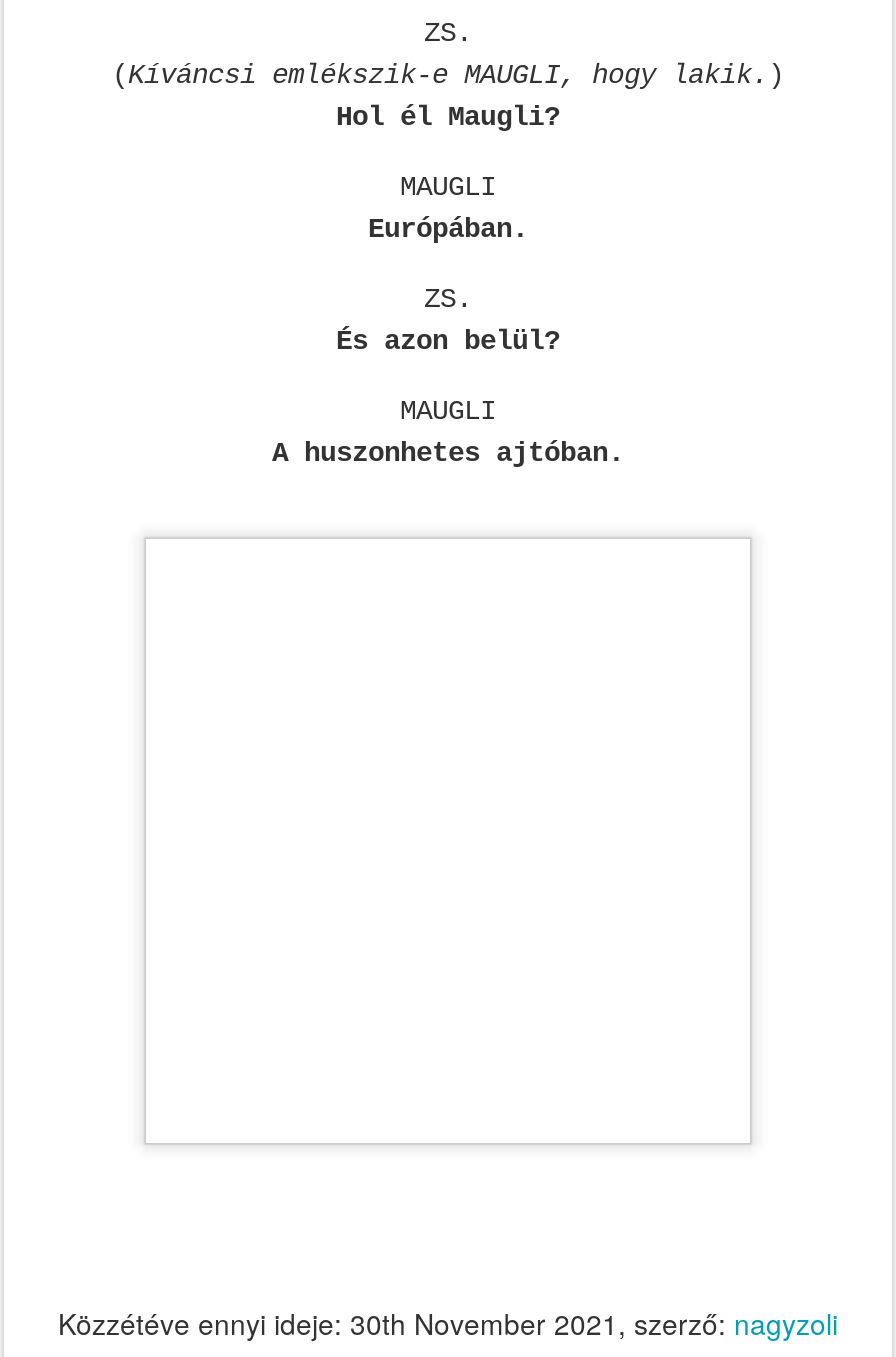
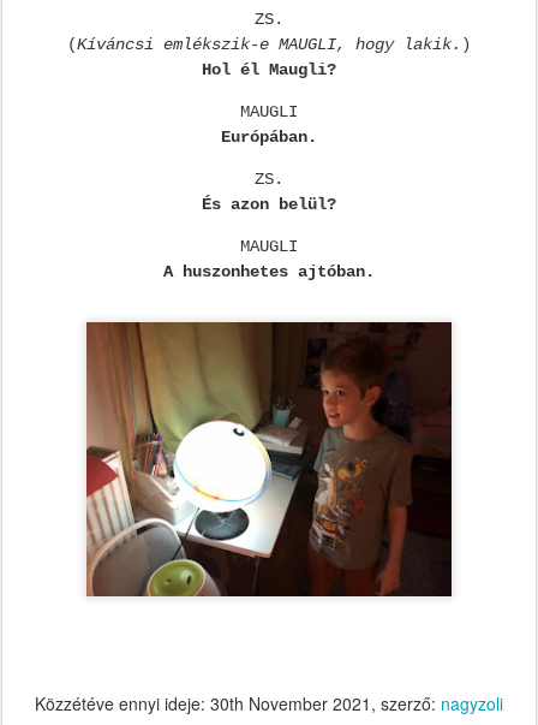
none -> [85,321,453,598] [image]

